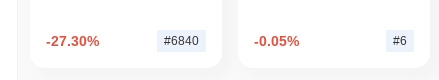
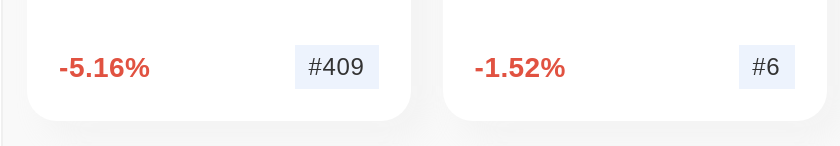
[46,33,199,49] -27.30% | #6840 -> [59,52,365,84] -5.16% | #409
[254,33,299,49] -0.05% -> [475,52,565,84] -1.52%

